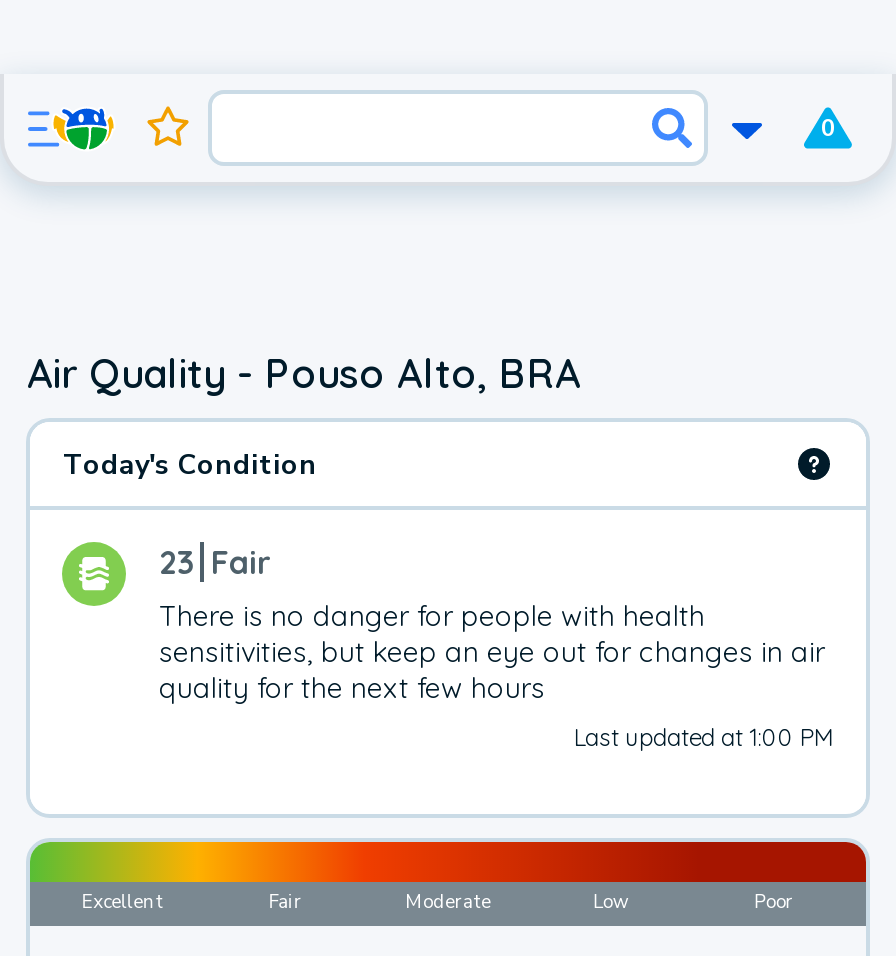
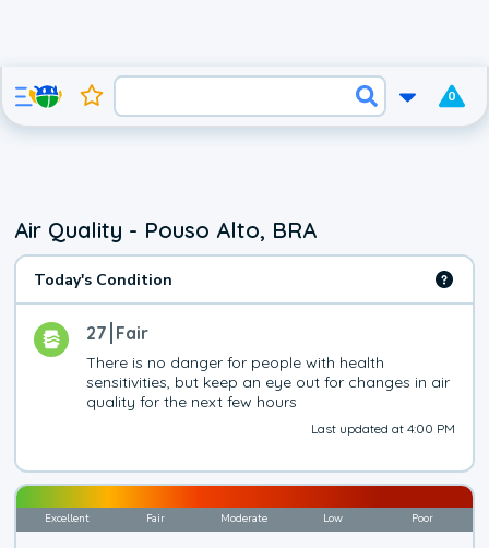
[159,542,271,582] 23 Fair -> [87,322,149,344] 27 Fair
[573,722,833,752] Last updated at 1:00 PM -> [311,420,455,437] Last updated at 4:00 PM

